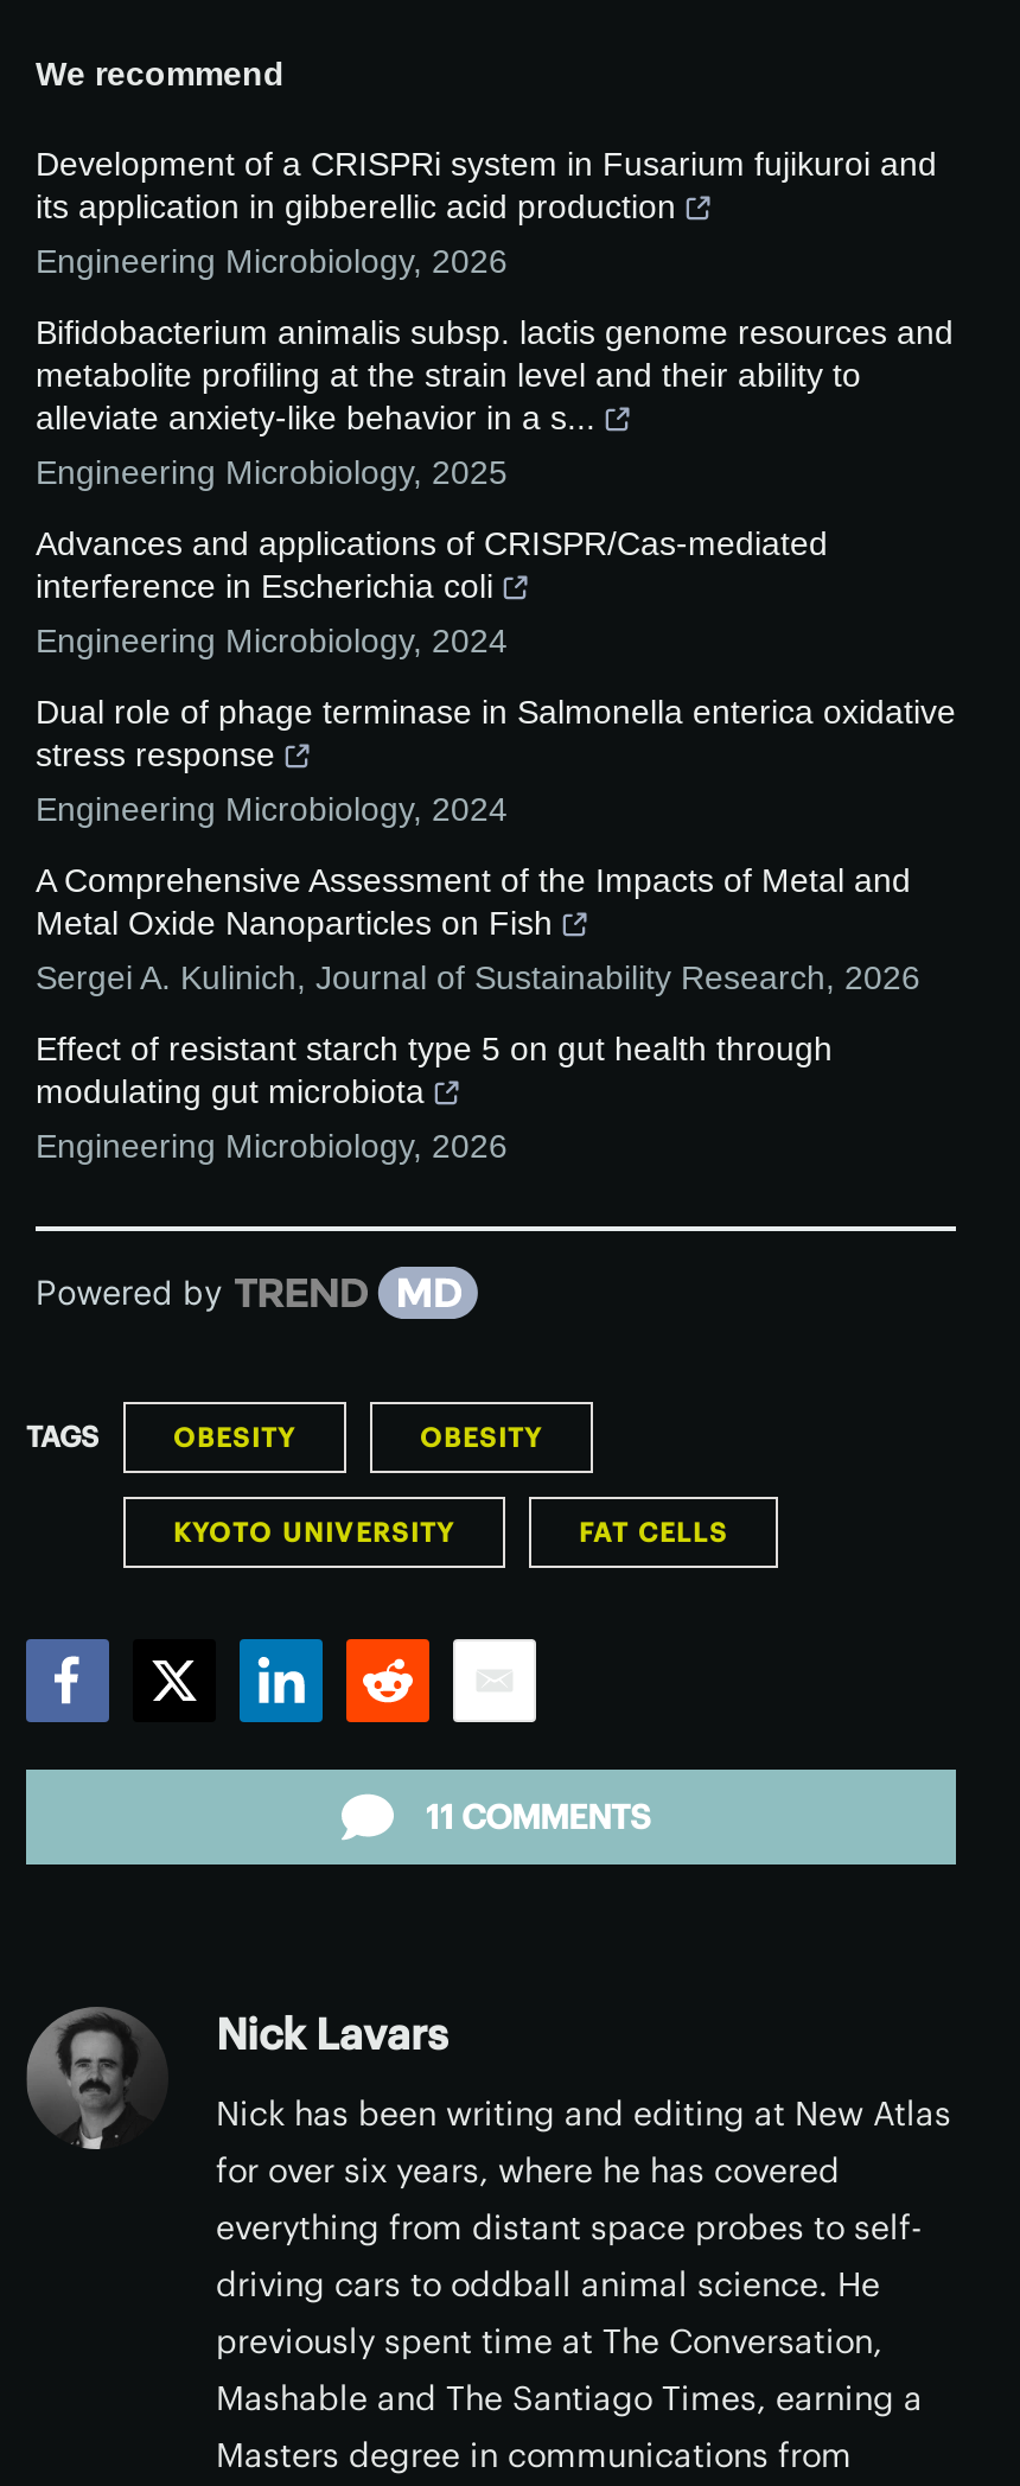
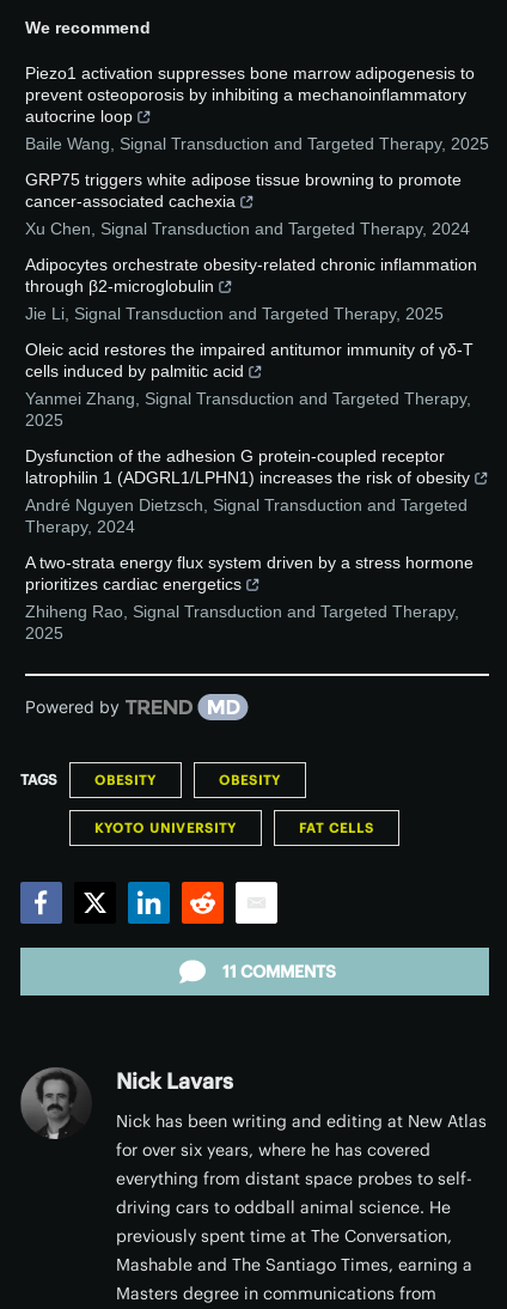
[36,145,937,280] Development of a CRISPRi system in Fusarium fujikuroi and | its application in gibberellic acid production | Engineering Microbiology, 2026 -> [25,63,489,153] Piezo1 activation suppresses bone marrow adipogenesis to | prevent osteoporosis by inhibiting a mechanoinflammatory | autocrine loop | Baile Wang, Signal Transduction and Targeted Therapy, 2025
[36,313,954,491] Bifidobacterium animalis subsp. lactis genome resources and | metabolite profiling at the strain level and their ability to | alleviate anxiety-like behavior in a s... | Engineering Microbiology, 2025 -> [25,170,470,238] GRP75 triggers white adipose tissue browning to promote | cancer-associated cachexia | Xu Chen, Signal Transduction and Targeted Therapy, 2024
[36,524,828,659] Advances and applications of CRISPR/Cas-mediated | interference in Escherichia coli | Engineering Microbiology, 2024 -> [25,255,477,323] Adipocytes orchestrate obesity-related chronic inflammation | through β2-microglobulin | Jie Li, Signal Transduction and Targeted Therapy, 2025
[36,693,956,828] Dual role of phage terminase in Salmonella enterica oxidative | stress response | Engineering Microbiology, 2024 -> [25,340,474,430] Oleic acid restores the impaired antitumor immunity of γδ-T | cells induced by palmitic acid | Yanmei Zhang, Signal Transduction and Targeted Therapy, | 2025
[36,861,920,996] A Comprehensive Assessment of the Impacts of Metal and | Metal Oxide Nanoparticles on Fish | Sergei A. Kulinich, Journal of Sustainability Research, 2026 -> [25,446,470,536] Dysfunction of the adhesion G protein-coupled receptor | latrophilin 1 (ADGRL1/LPHN1) increases the risk of obesity | André Nguyen Dietzsch, Signal Transduction and Targeted | Therapy, 2024
[36,1030,833,1165] Effect of resistant starch type 5 on gut health through | modulating gut microbiota | Engineering Microbiology, 2026 -> [25,553,474,643] A two-strata energy flux system driven by a stress hormone | prioritizes cardiac energetics | Zhiheng Rao, Signal Transduction and Targeted Therapy, | 2025

